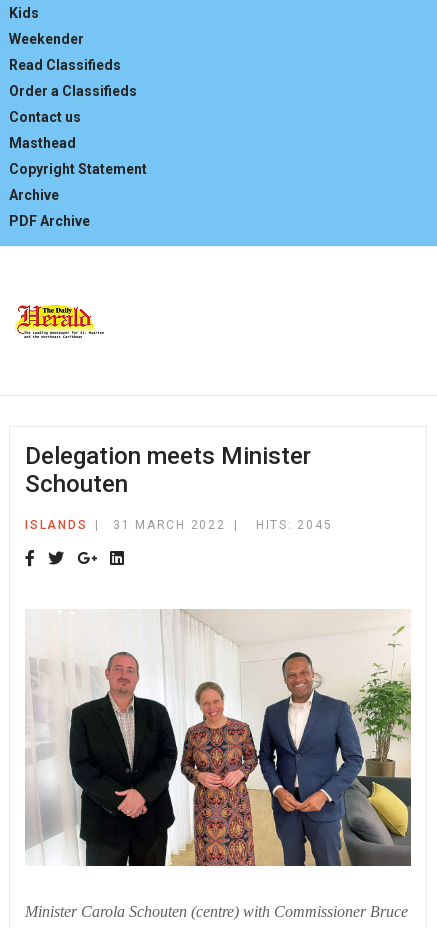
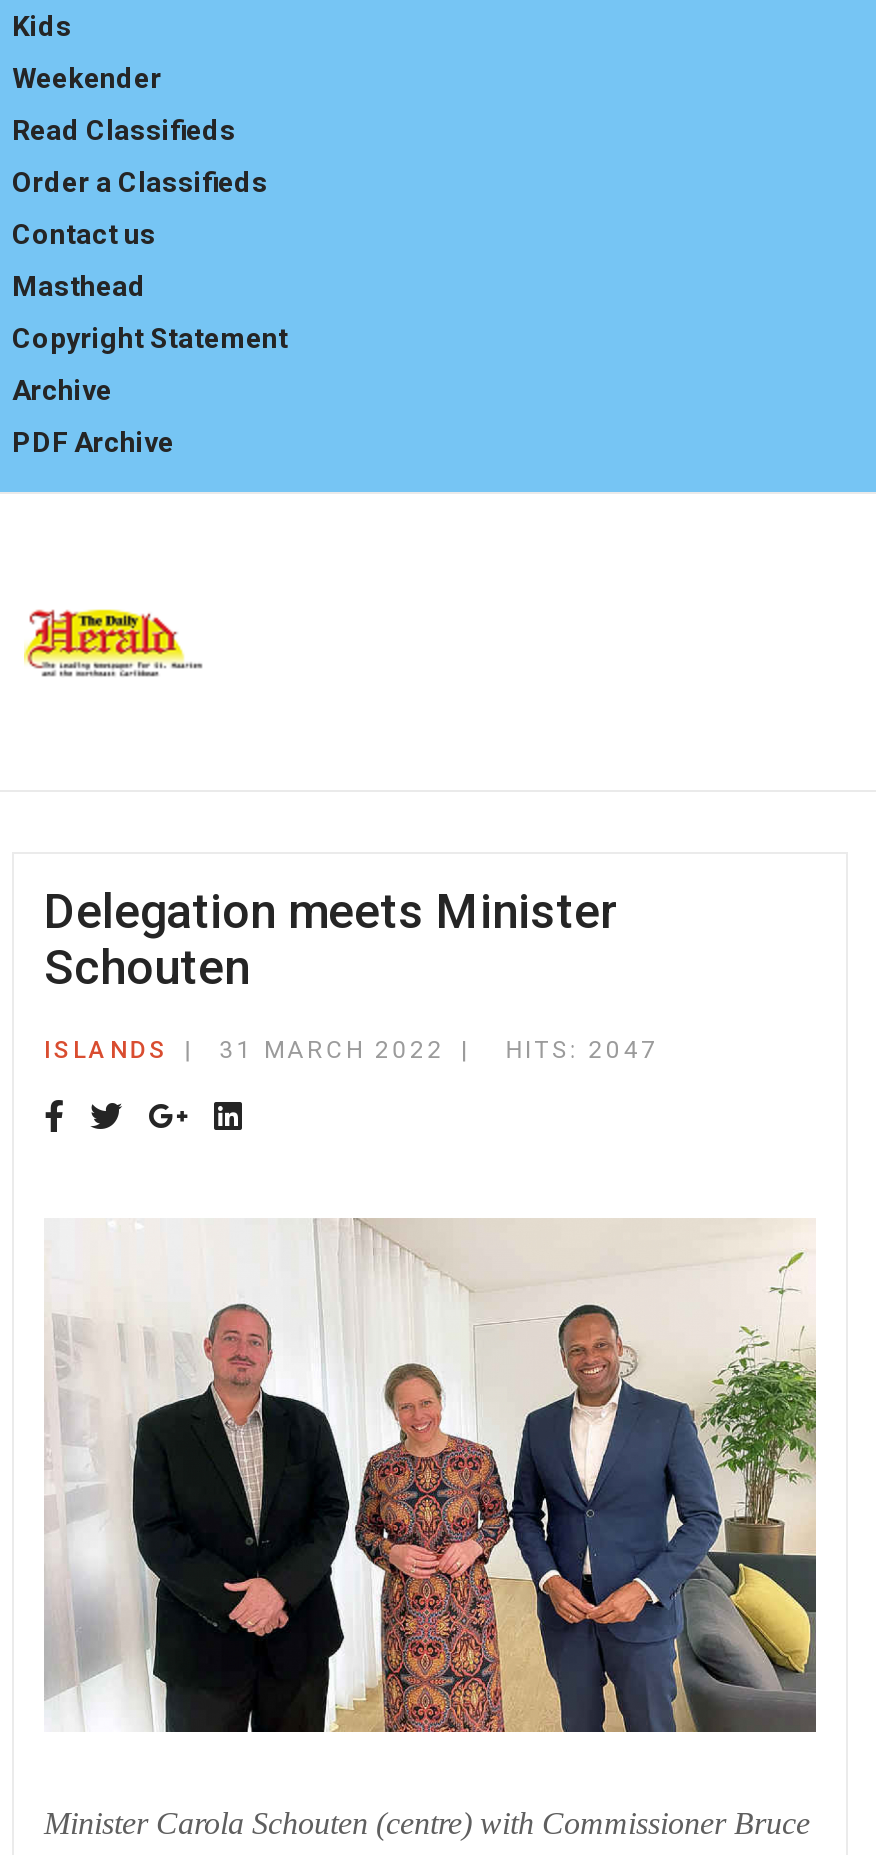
[256,518,332,532] HITS: 2045 -> [506,1036,658,1064] HITS: 2047

